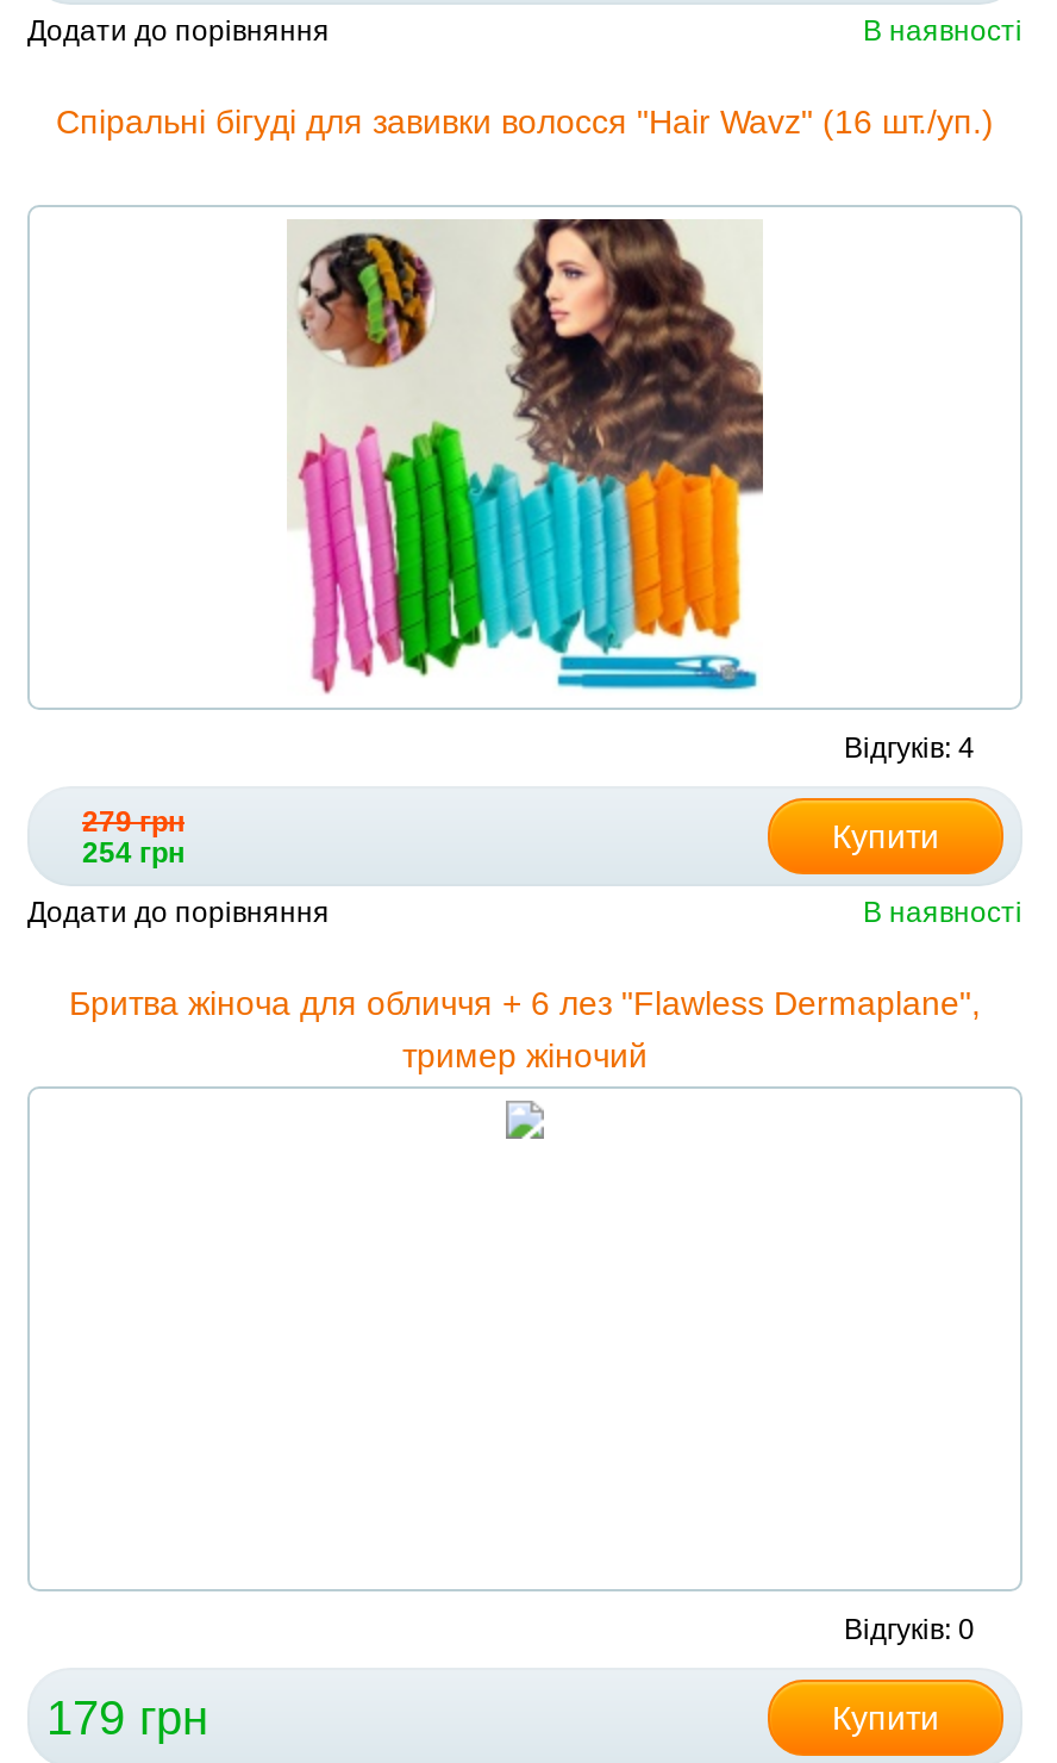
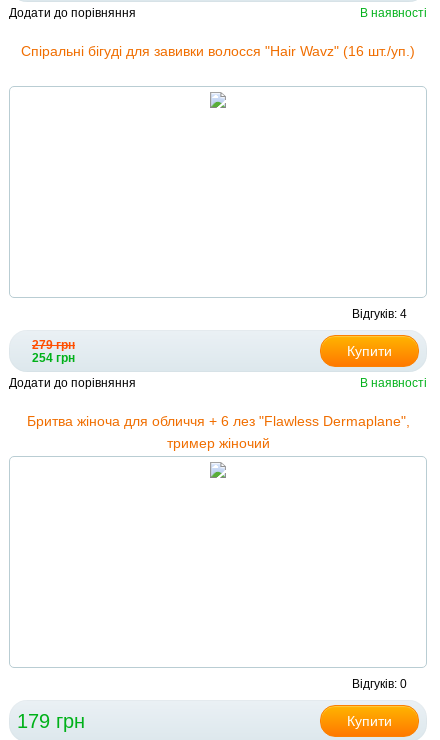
[287,217,765,696] [image] -> none

